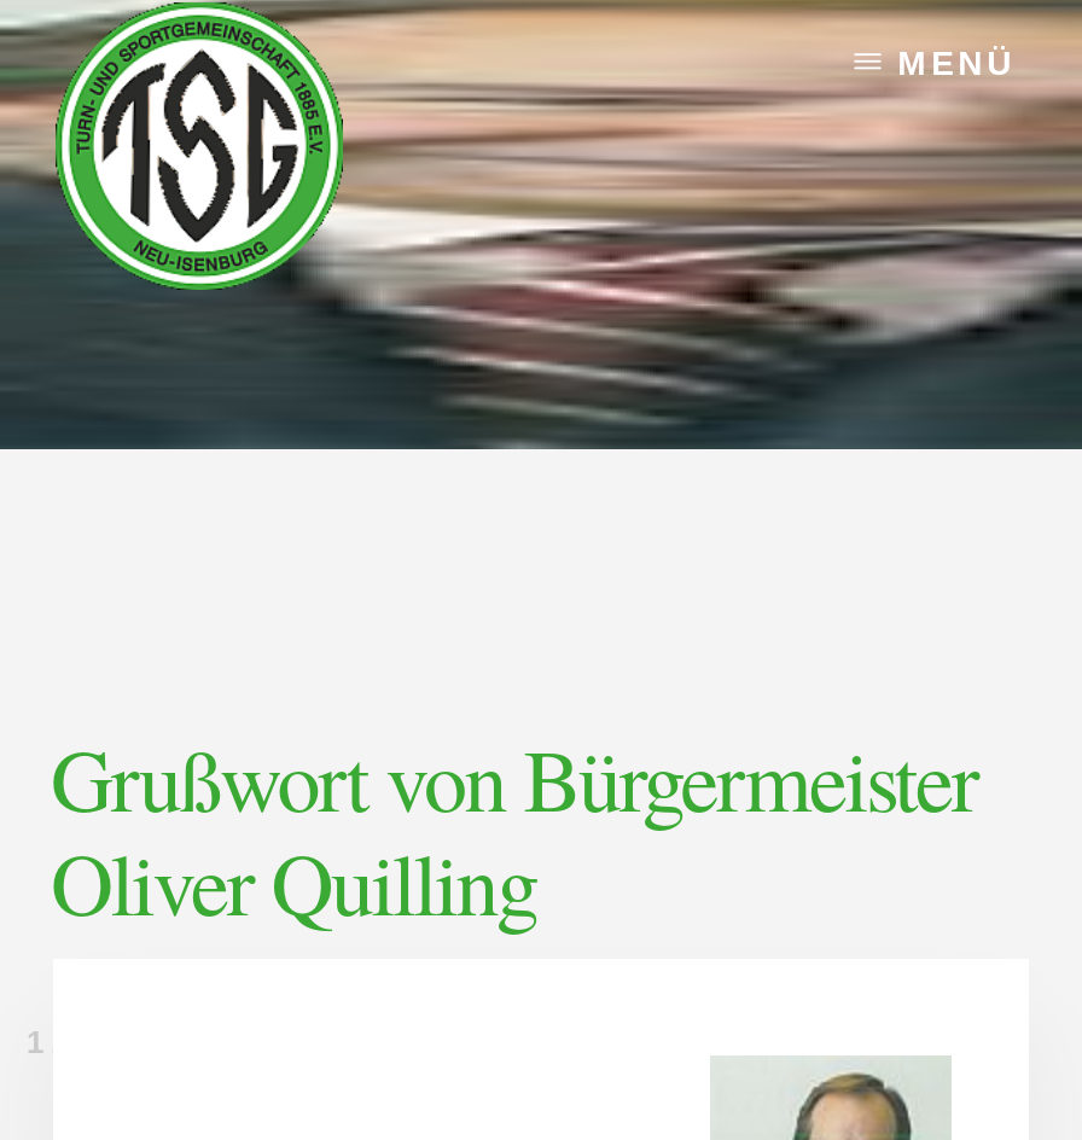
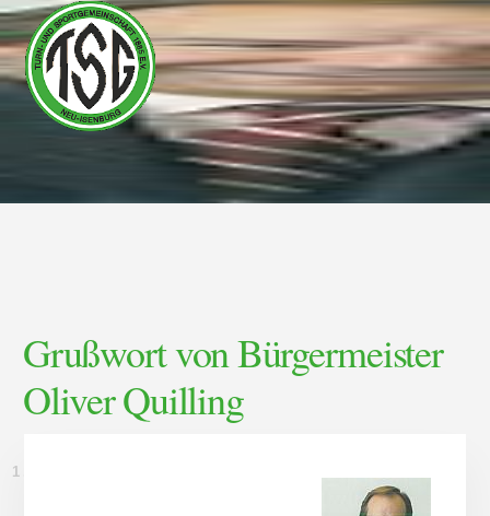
[897,43,1016,82] MENÜ -> none

